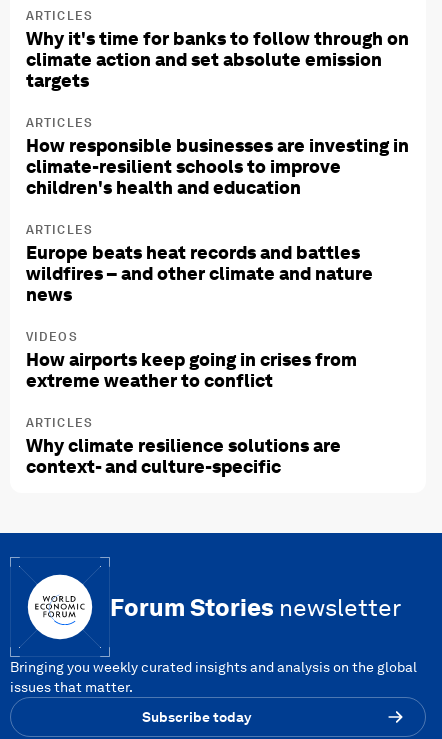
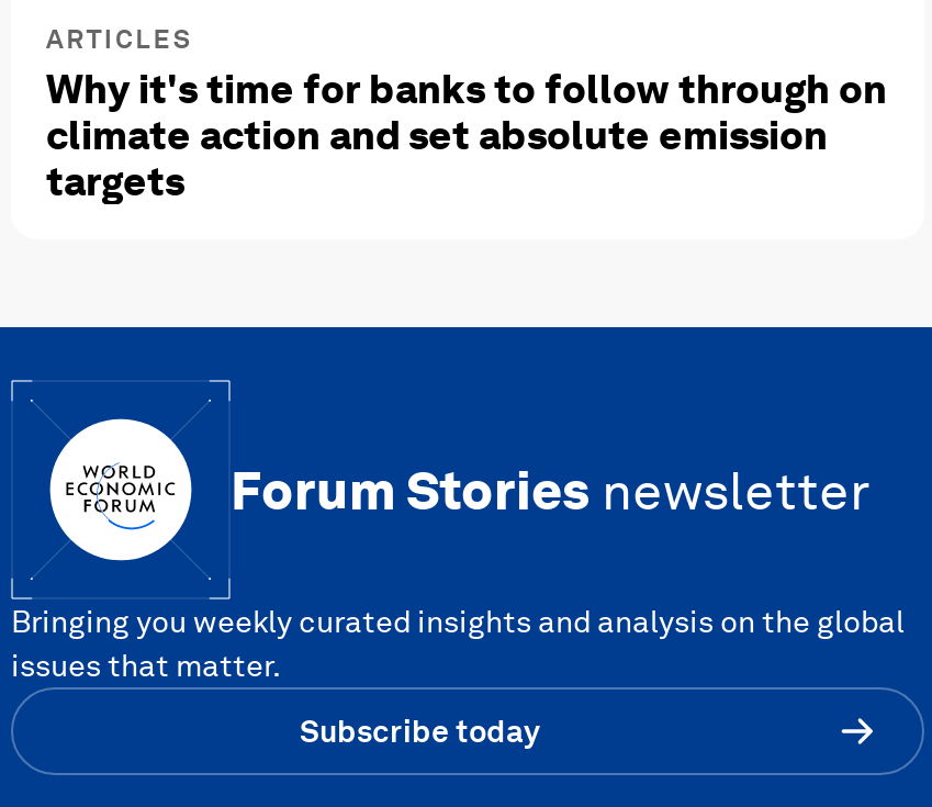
[26,116,409,477] ARTICLES | How responsible businesses are investing in | climate-resilient schools to improve | children's health and education | ARTICLES | Europe beats heat records and battles | wildfires – and other climate and nature | news | VIDEOS | How airports keep going in crises from | extreme weather to conflict | ARTICLES | Why climate resilience solutions are | context- and culture-specific -> none

